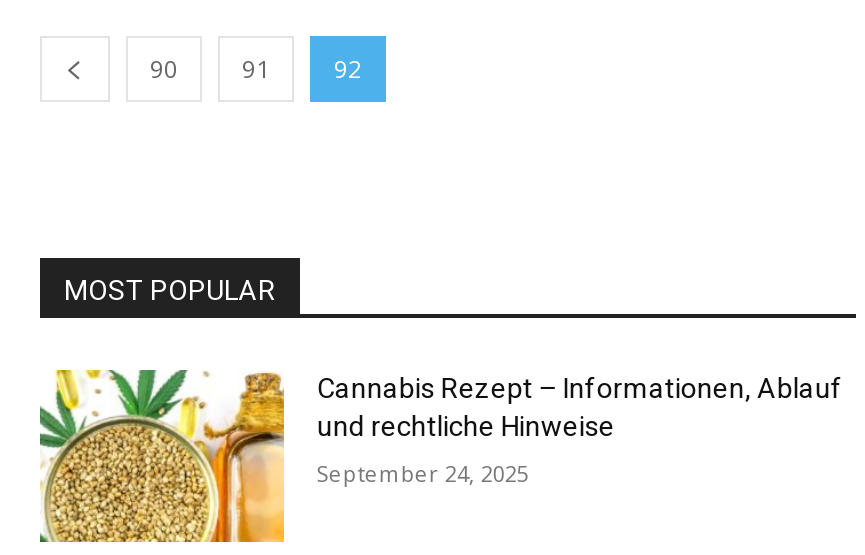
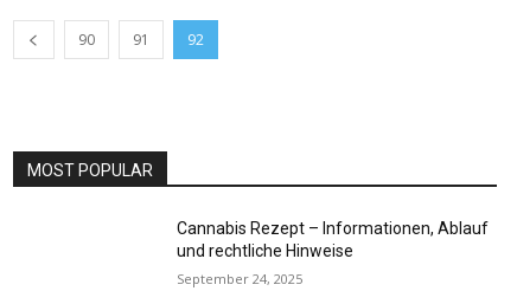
[38,368,286,544] [image] -> none

